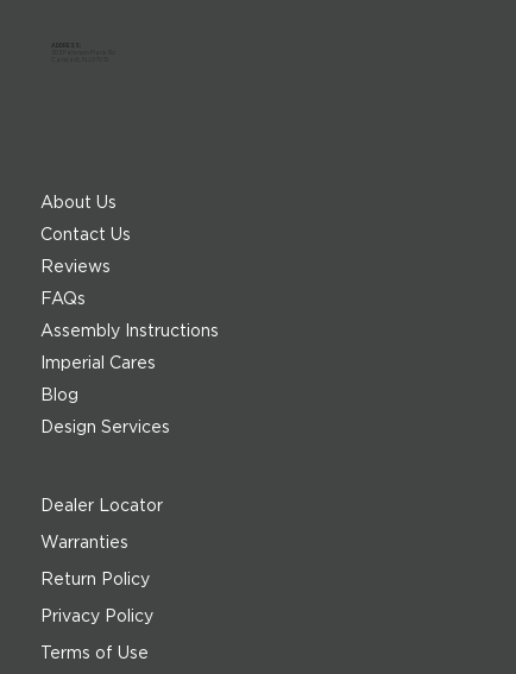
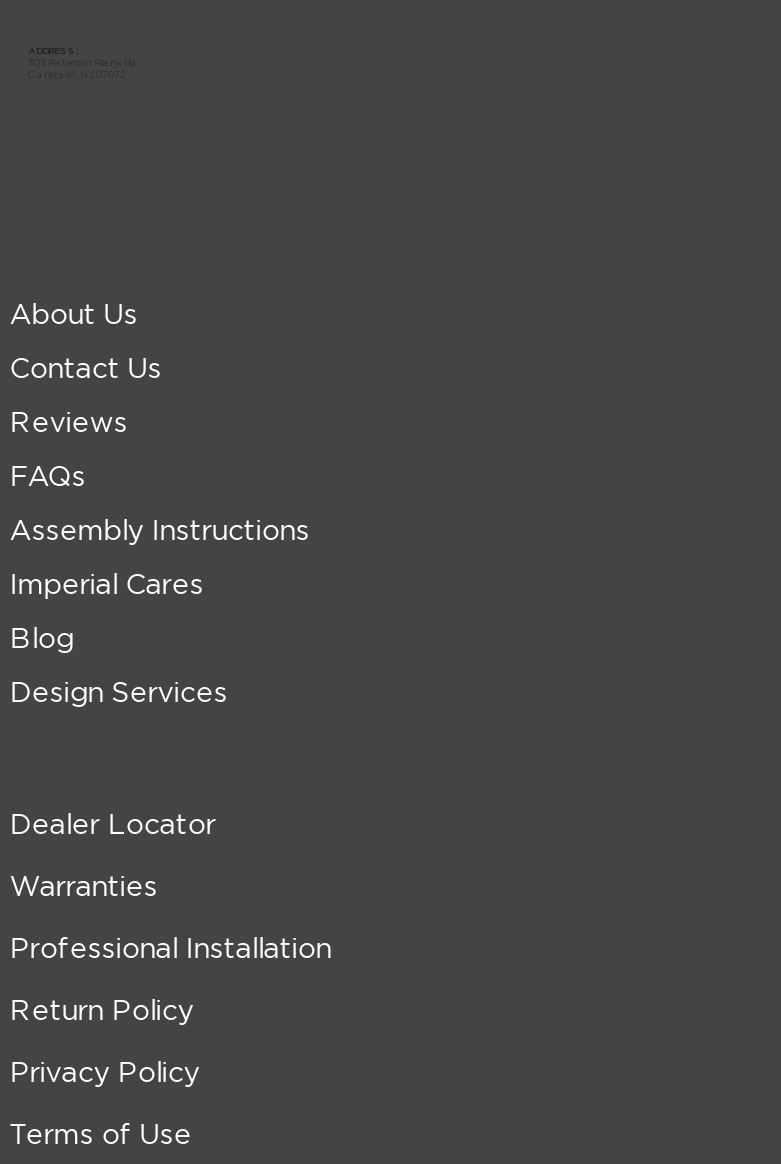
none -> [9,937,331,965] Professional Installation

